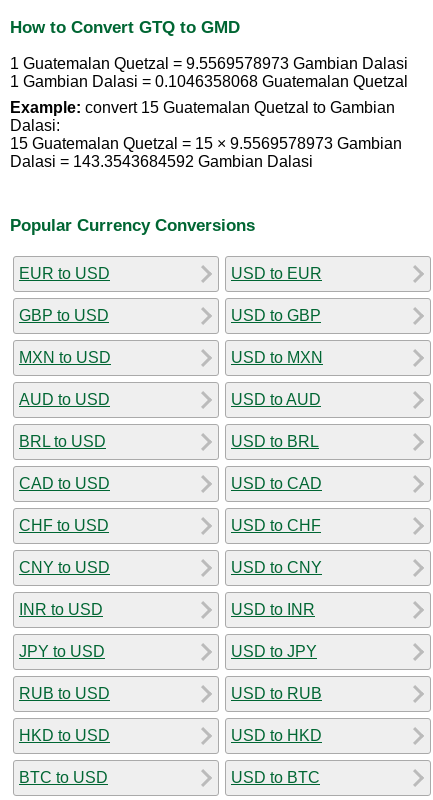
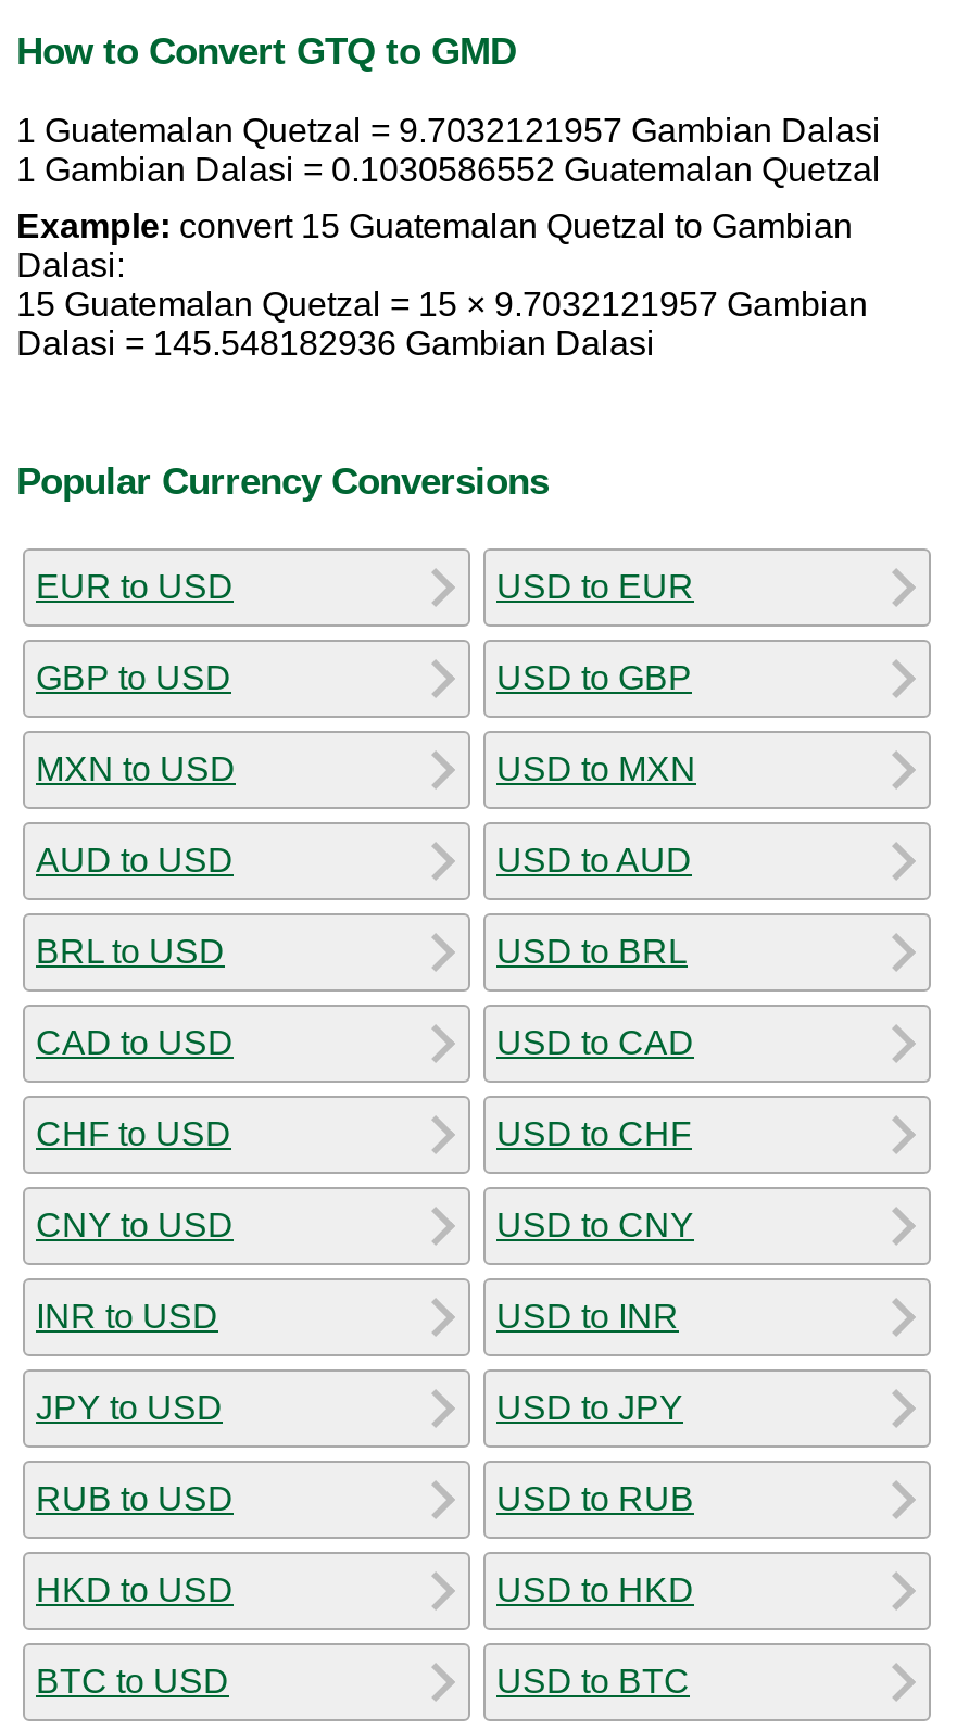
[10,55,408,72] 1 Guatemalan Quetzal = 9.5569578973 Gambian Dalasi -> [16,113,881,149] 1 Guatemalan Quetzal = 9.7032121957 Gambian Dalasi
[10,73,408,90] 1 Gambian Dalasi = 0.1046358068 Guatemalan Quetzal -> [16,152,881,189] 1 Gambian Dalasi = 0.1030586552 Guatemalan Quetzal
[10,135,402,152] 15 Guatemalan Quetzal = 15 × 9.5569578973 Gambian -> [16,286,868,323] 15 Guatemalan Quetzal = 15 × 9.7032121957 Gambian
[10,153,313,170] Dalasi = 143.3543684592 Gambian Dalasi -> [16,325,655,362] Dalasi = 145.548182936 Gambian Dalasi

